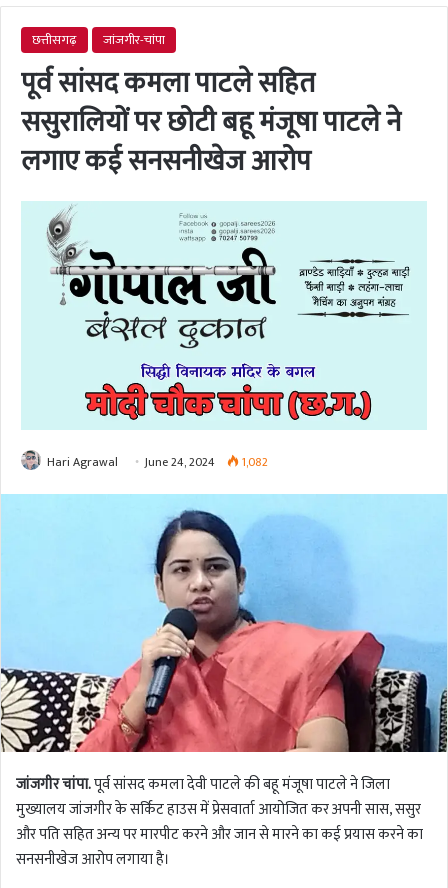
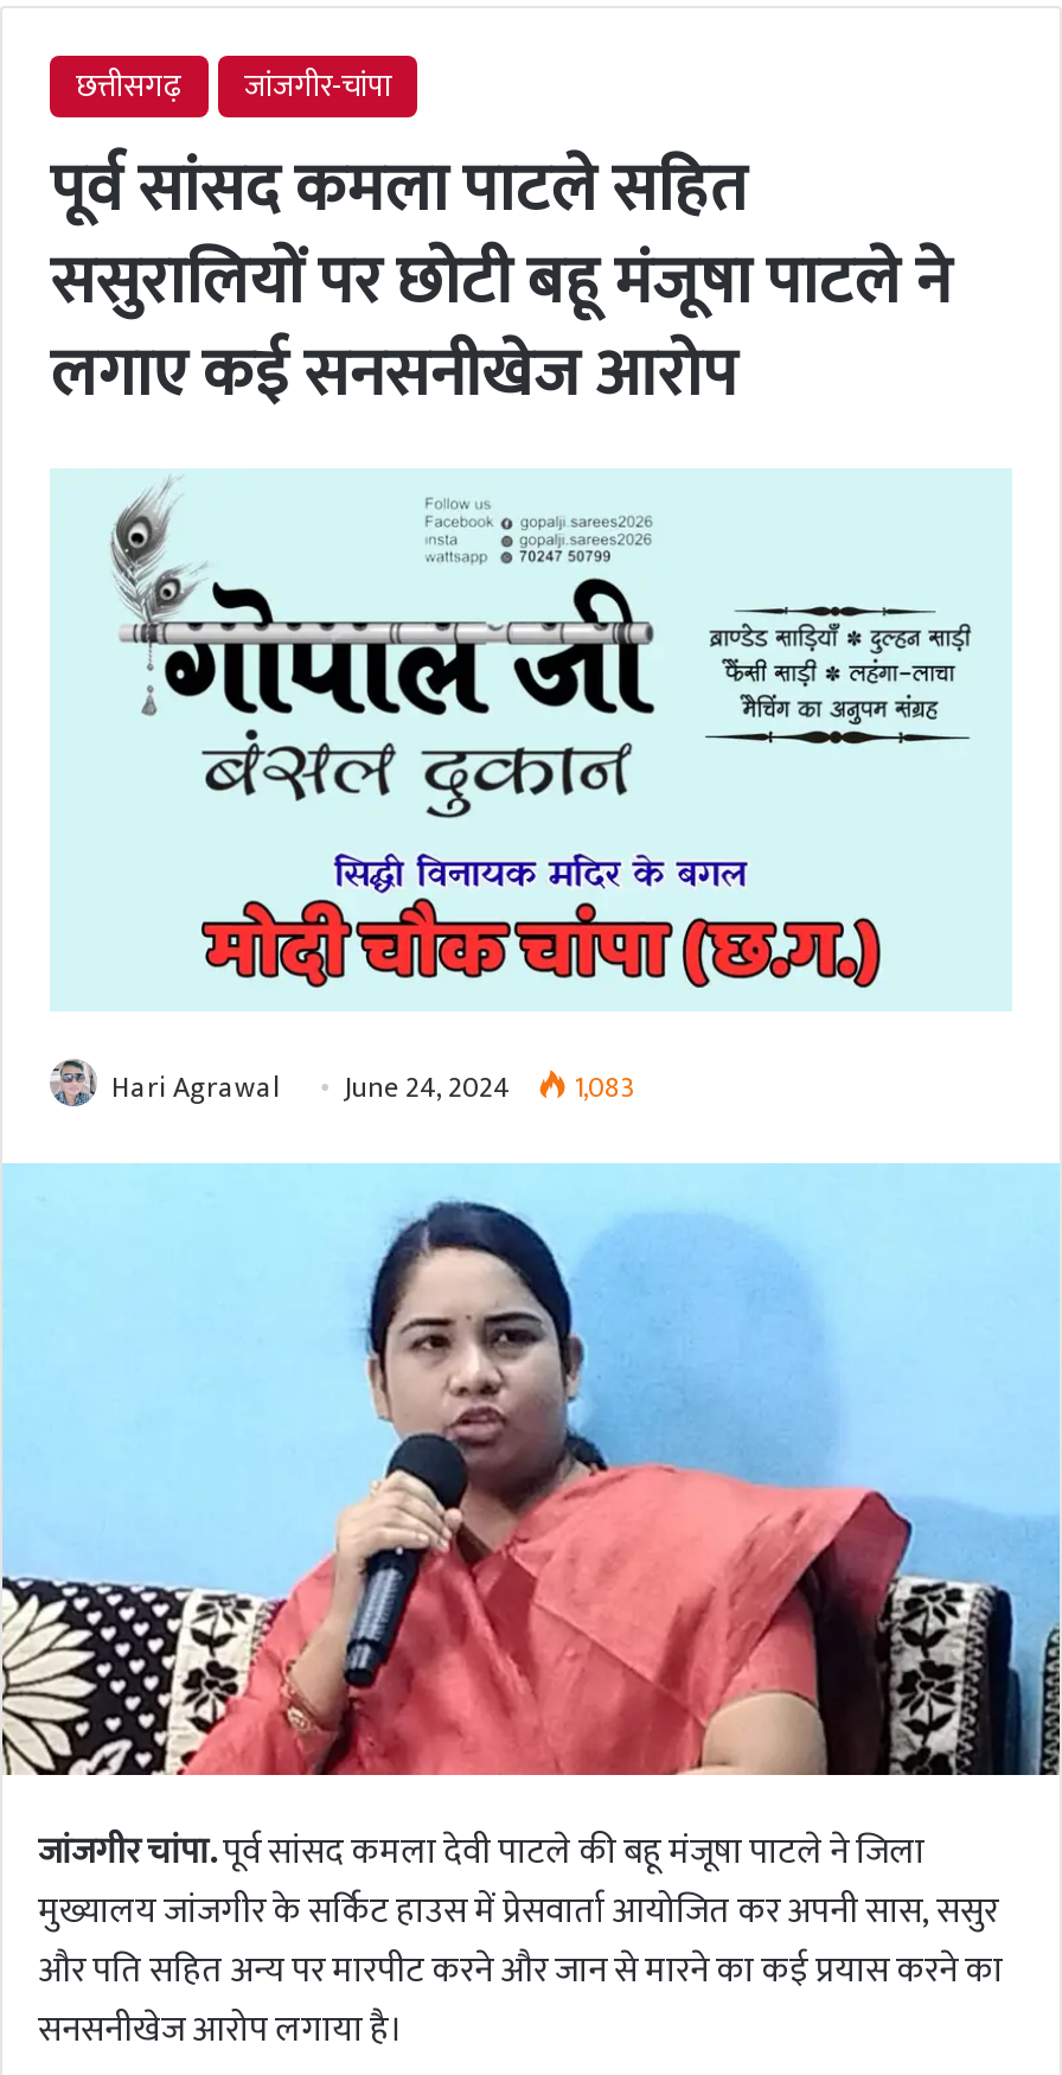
[47,452,268,472] Hari Agrawal June 24, 2024 1,082 -> [111,1063,635,1110] Hari Agrawal June 24, 2024 1,083

